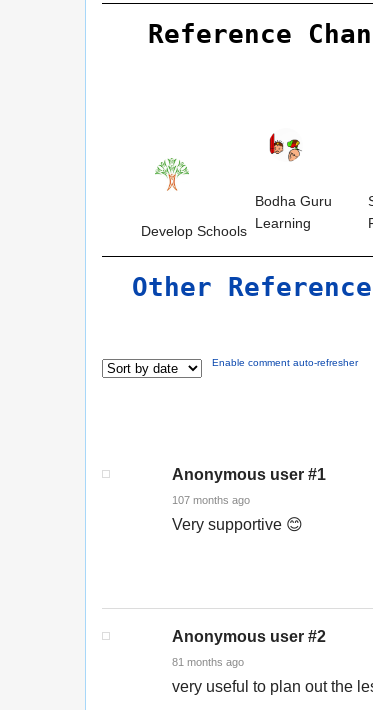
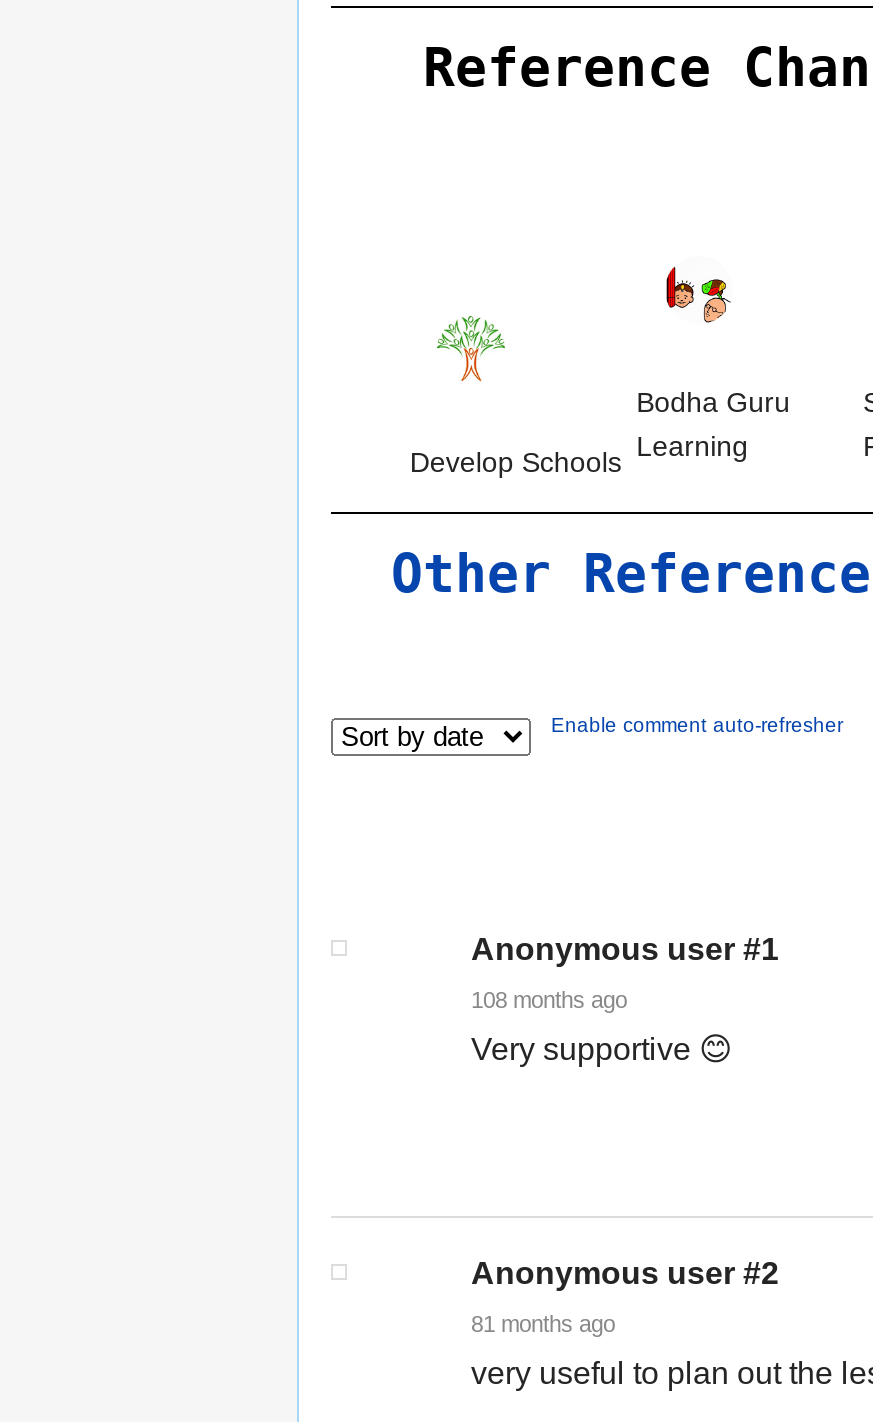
[172,494,250,506] 107 months ago -> [471,988,627,1012] 108 months ago

